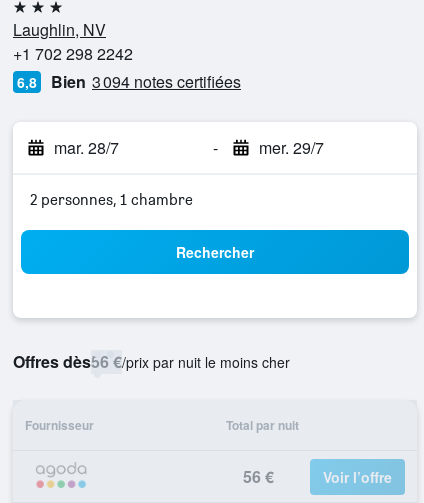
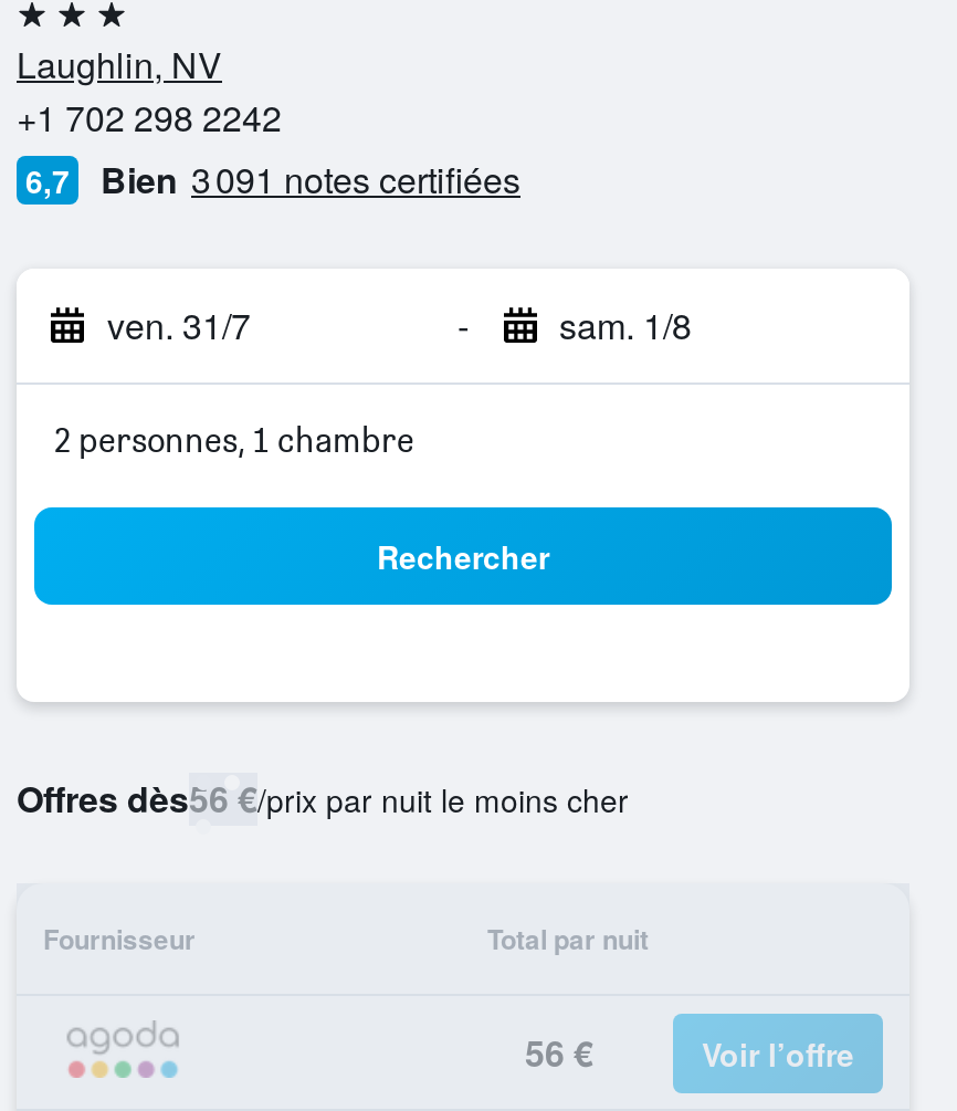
[17,70,241,93] 6,8 | Bien 3 094 notes certifiées -> [25,154,520,205] 6,7 | Bien 3 091 notes certifiées
[54,136,119,159] mar. 28/7 -> [107,300,251,350] ven. 31/7
[258,136,323,159] mer. 29/7 -> [559,300,692,350] sam. 1/8

